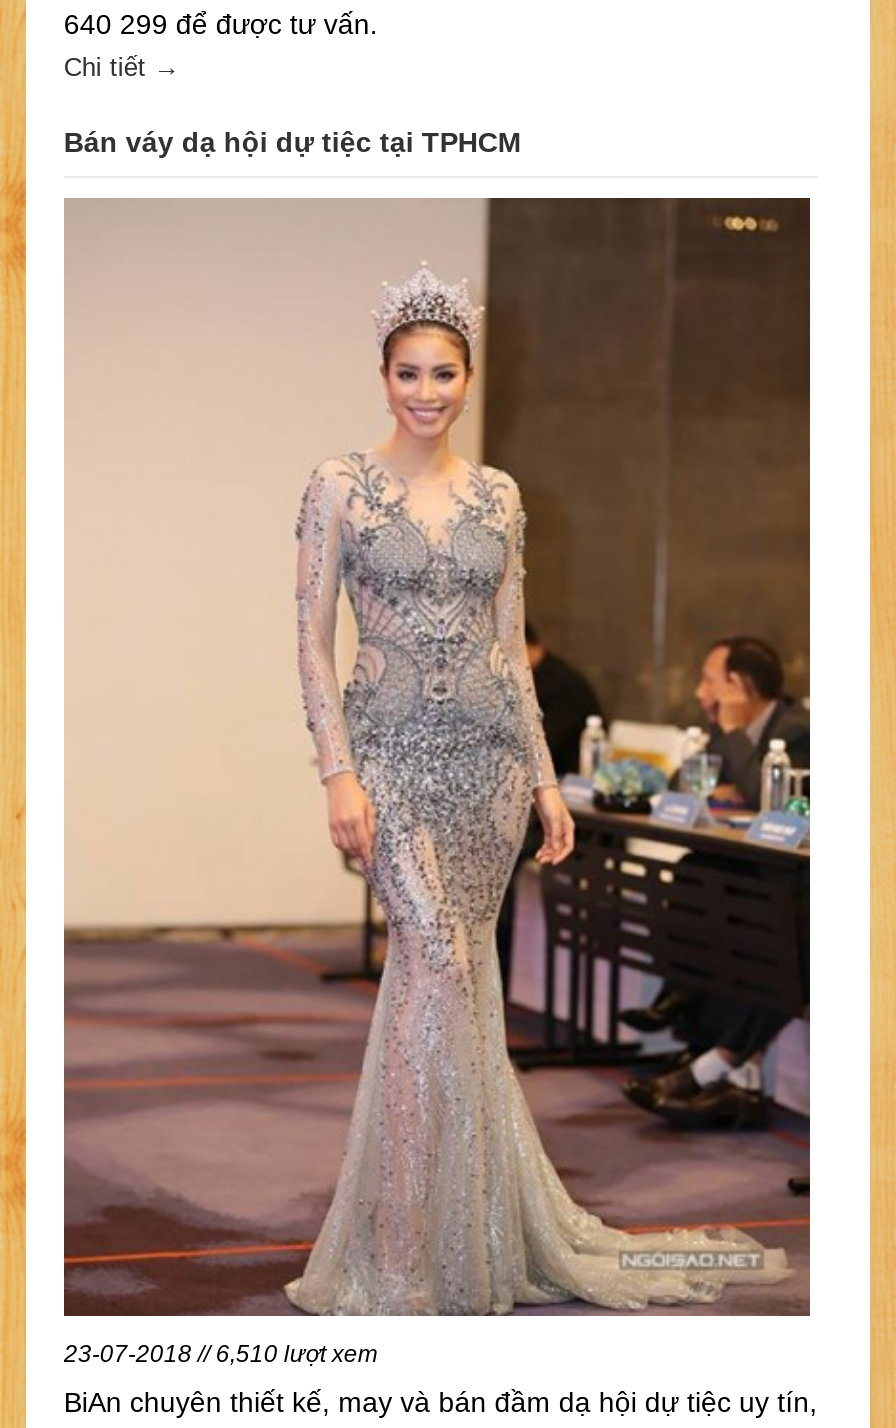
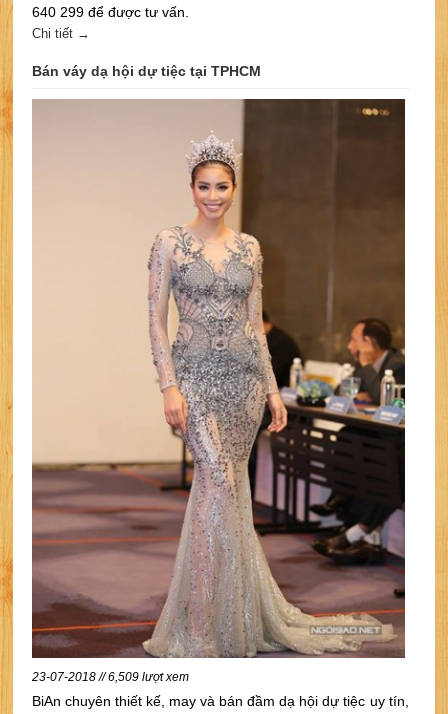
[64,1341,378,1369] 23-07-2018 // 6,510 lượt xem -> [32,670,189,684] 23-07-2018 // 6,509 lượt xem

